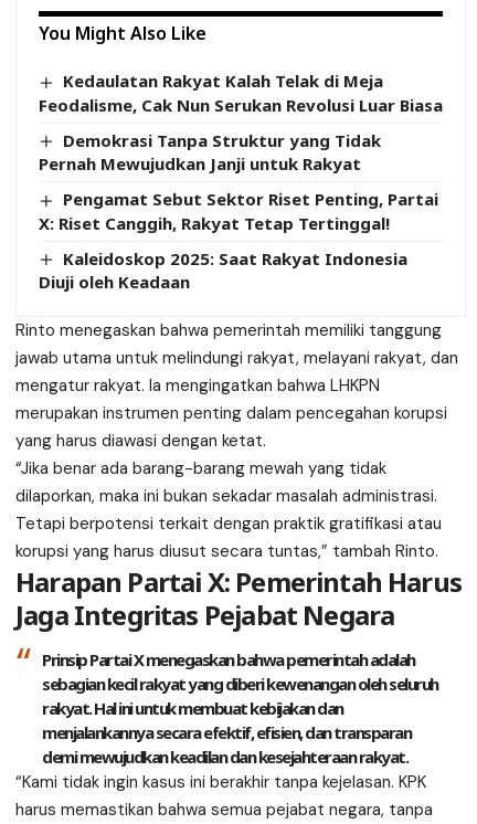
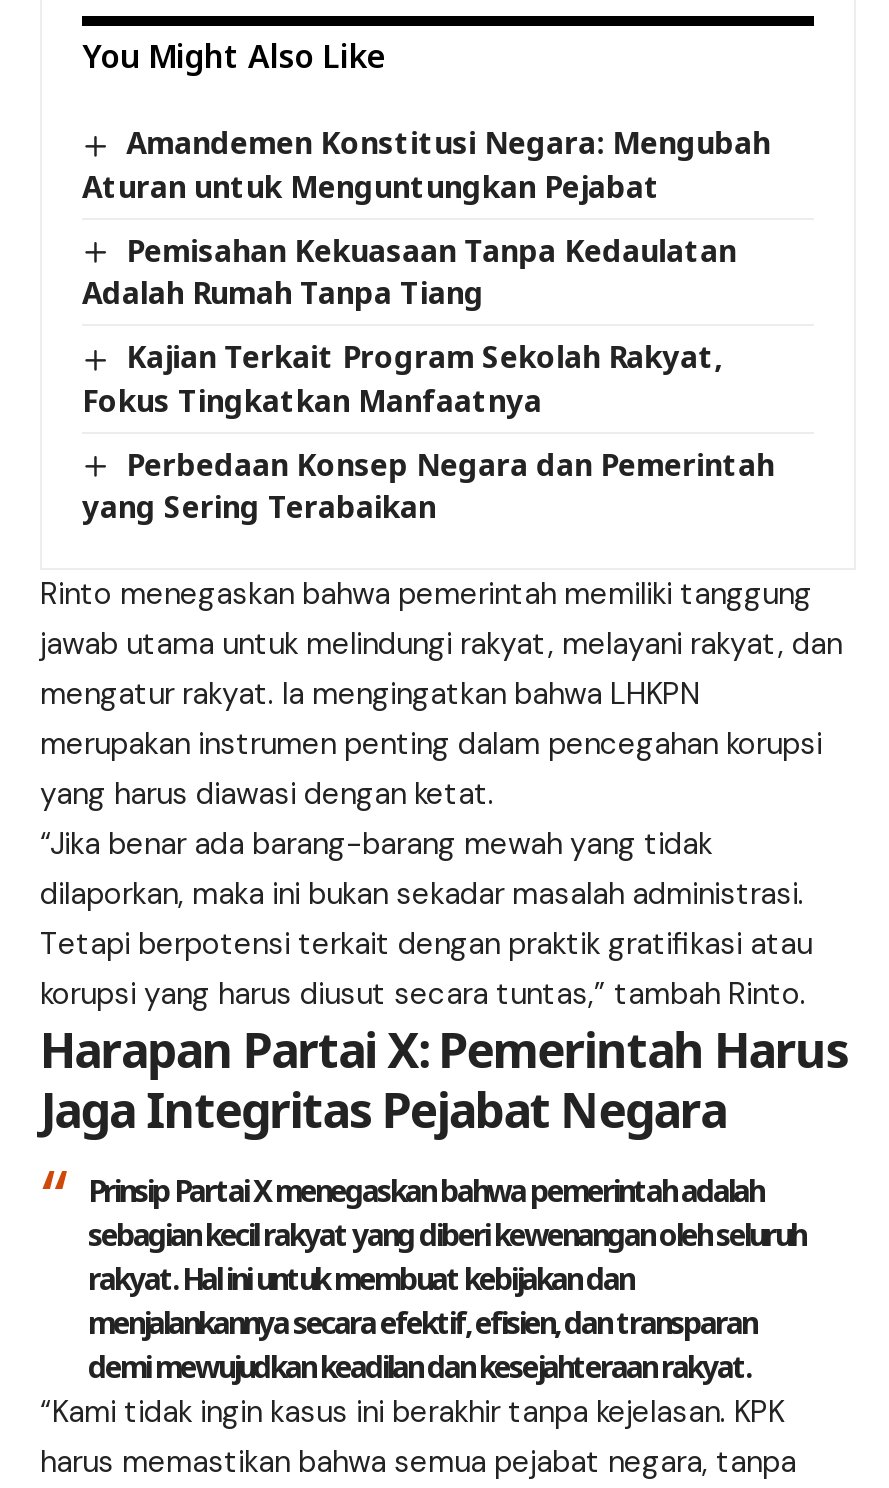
[39,70,443,116] Kedaulatan Rakyat Kalah Telak di Meja | Feodalisme, Cak Nun Serukan Revolusi Luar Biasa -> [82,123,770,205] Amandemen Konstitusi Negara: Mengubah | Aturan untuk Menguntungkan Pejabat
[39,129,381,175] Demokrasi Tanpa Struktur yang Tidak | Pernah Mewujudkan Janji untuk Rakyat -> [82,229,736,312] Pemisahan Kekuasaan Tanpa Kedaulatan | Adalah Rumah Tanpa Tiang
[39,188,438,234] Pengamat Sebut Sektor Riset Penting, Partai | X: Riset Canggih, Rakyat Tetap Tertinggal! -> [82,336,722,419] Kajian Terkait Program Sekolah Rakyat, | Fokus Tingkatkan Manfaatnya
[39,247,408,293] Kaleidoskop 2025: Saat Rakyat Indonesia | Diuji oleh Keadaan -> [82,443,774,526] Perbedaan Konsep Negara dan Pemerintah | yang Sering Terabaikan

